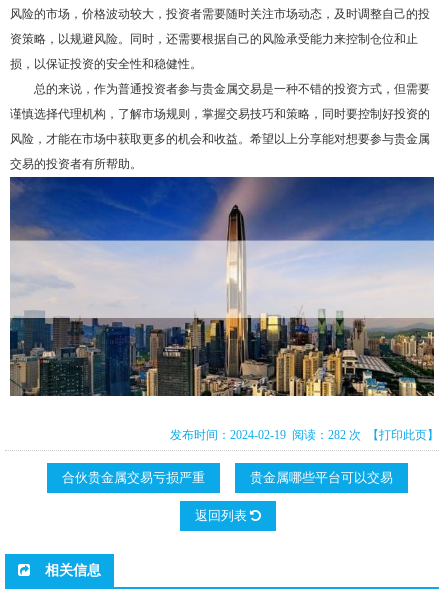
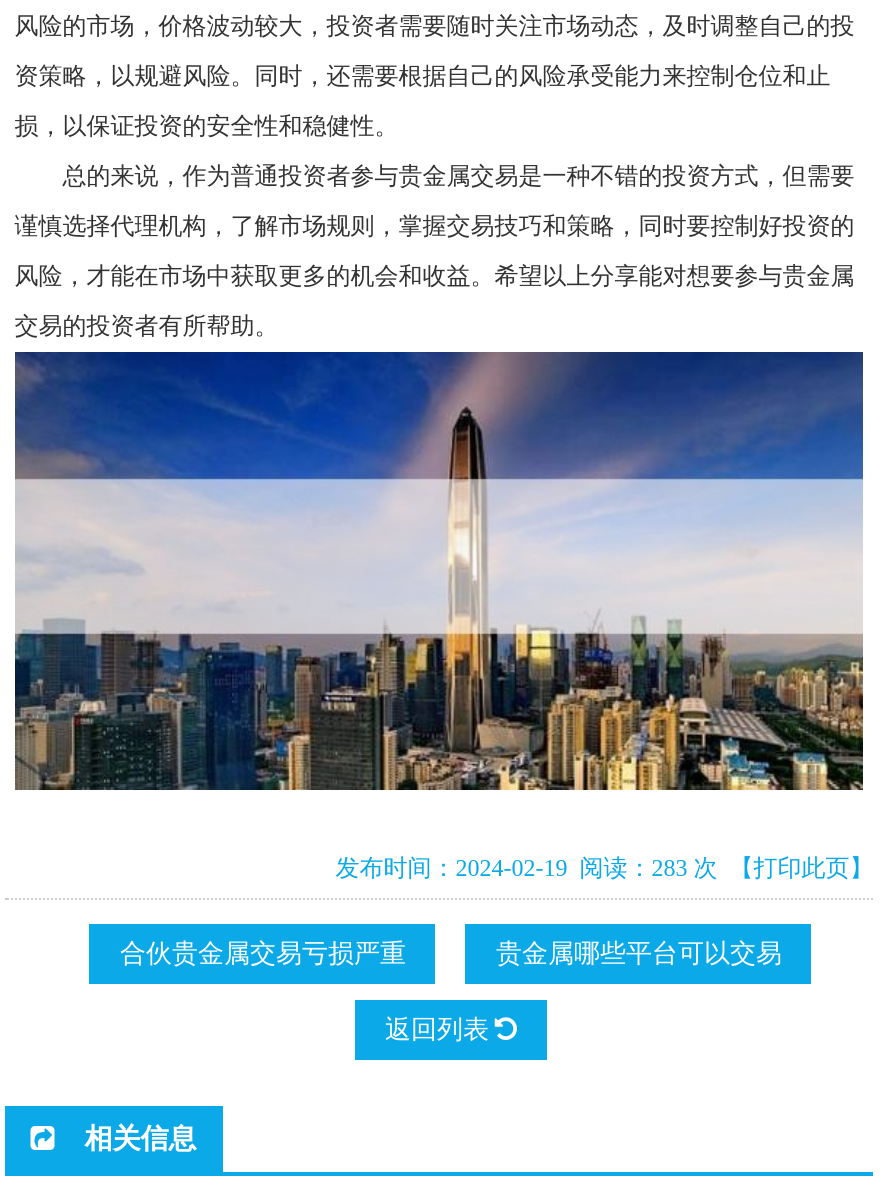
[170,428,439,442] 发布时间：2024-02-19 阅读：282 次【打印此页】 -> [336,855,874,883] 发布时间：2024-02-19 阅读：283 次【打印此页】

